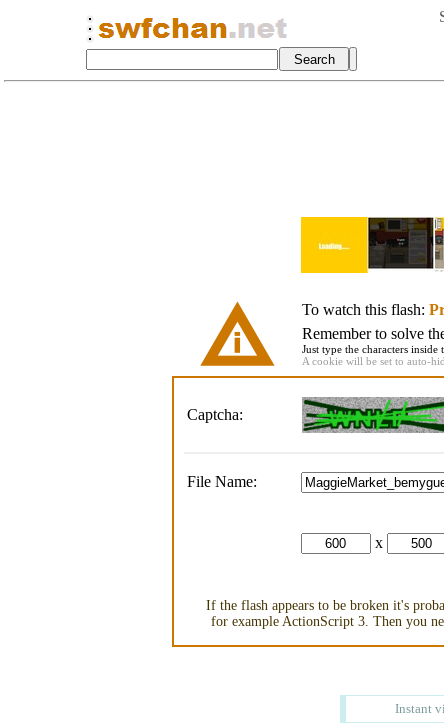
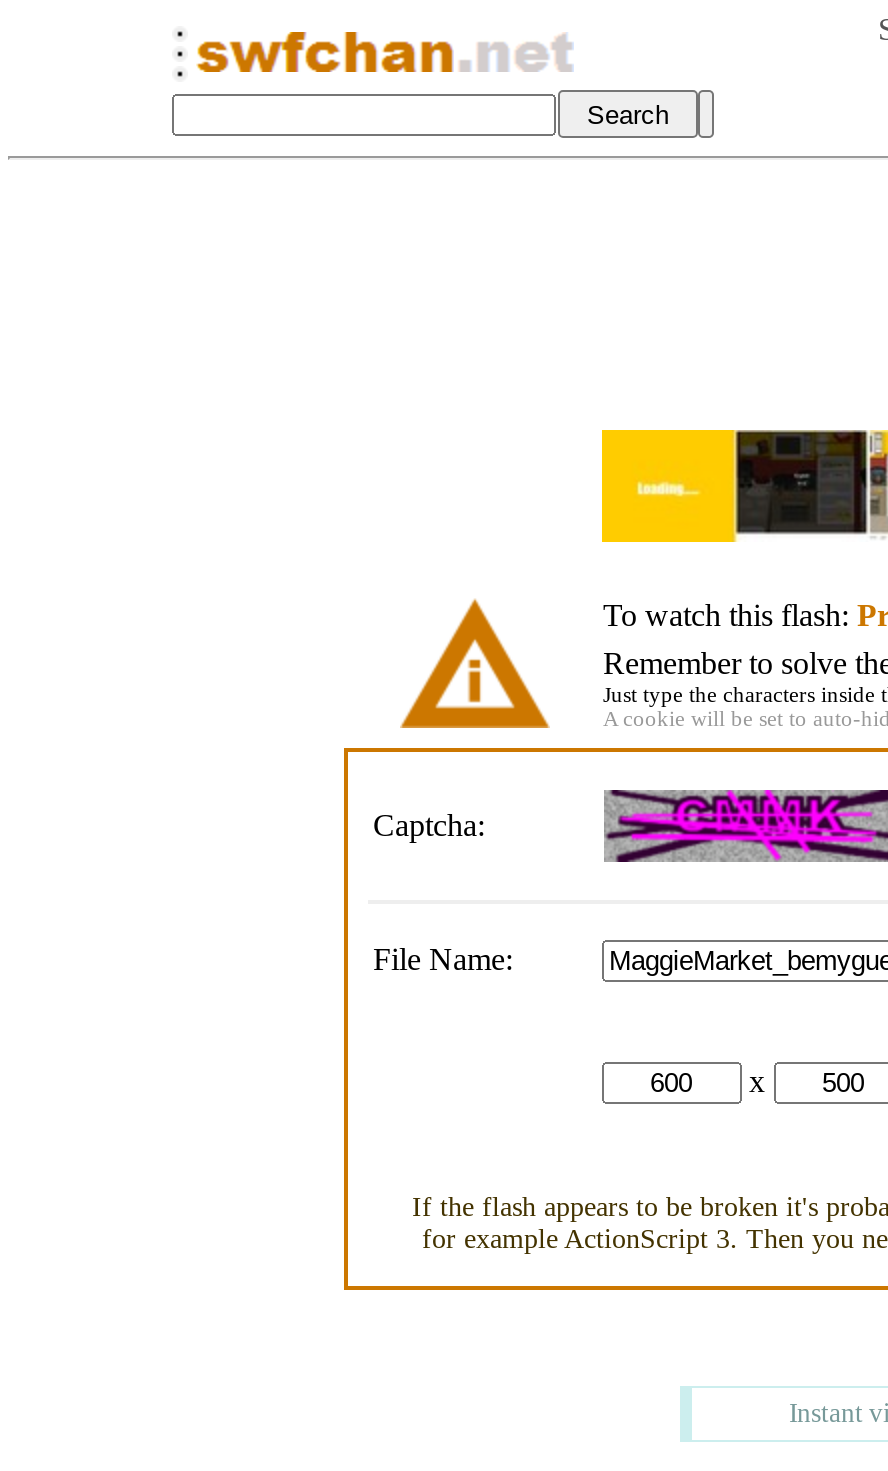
[303,397,441,432] [image] -> [606,788,882,862] [image]

